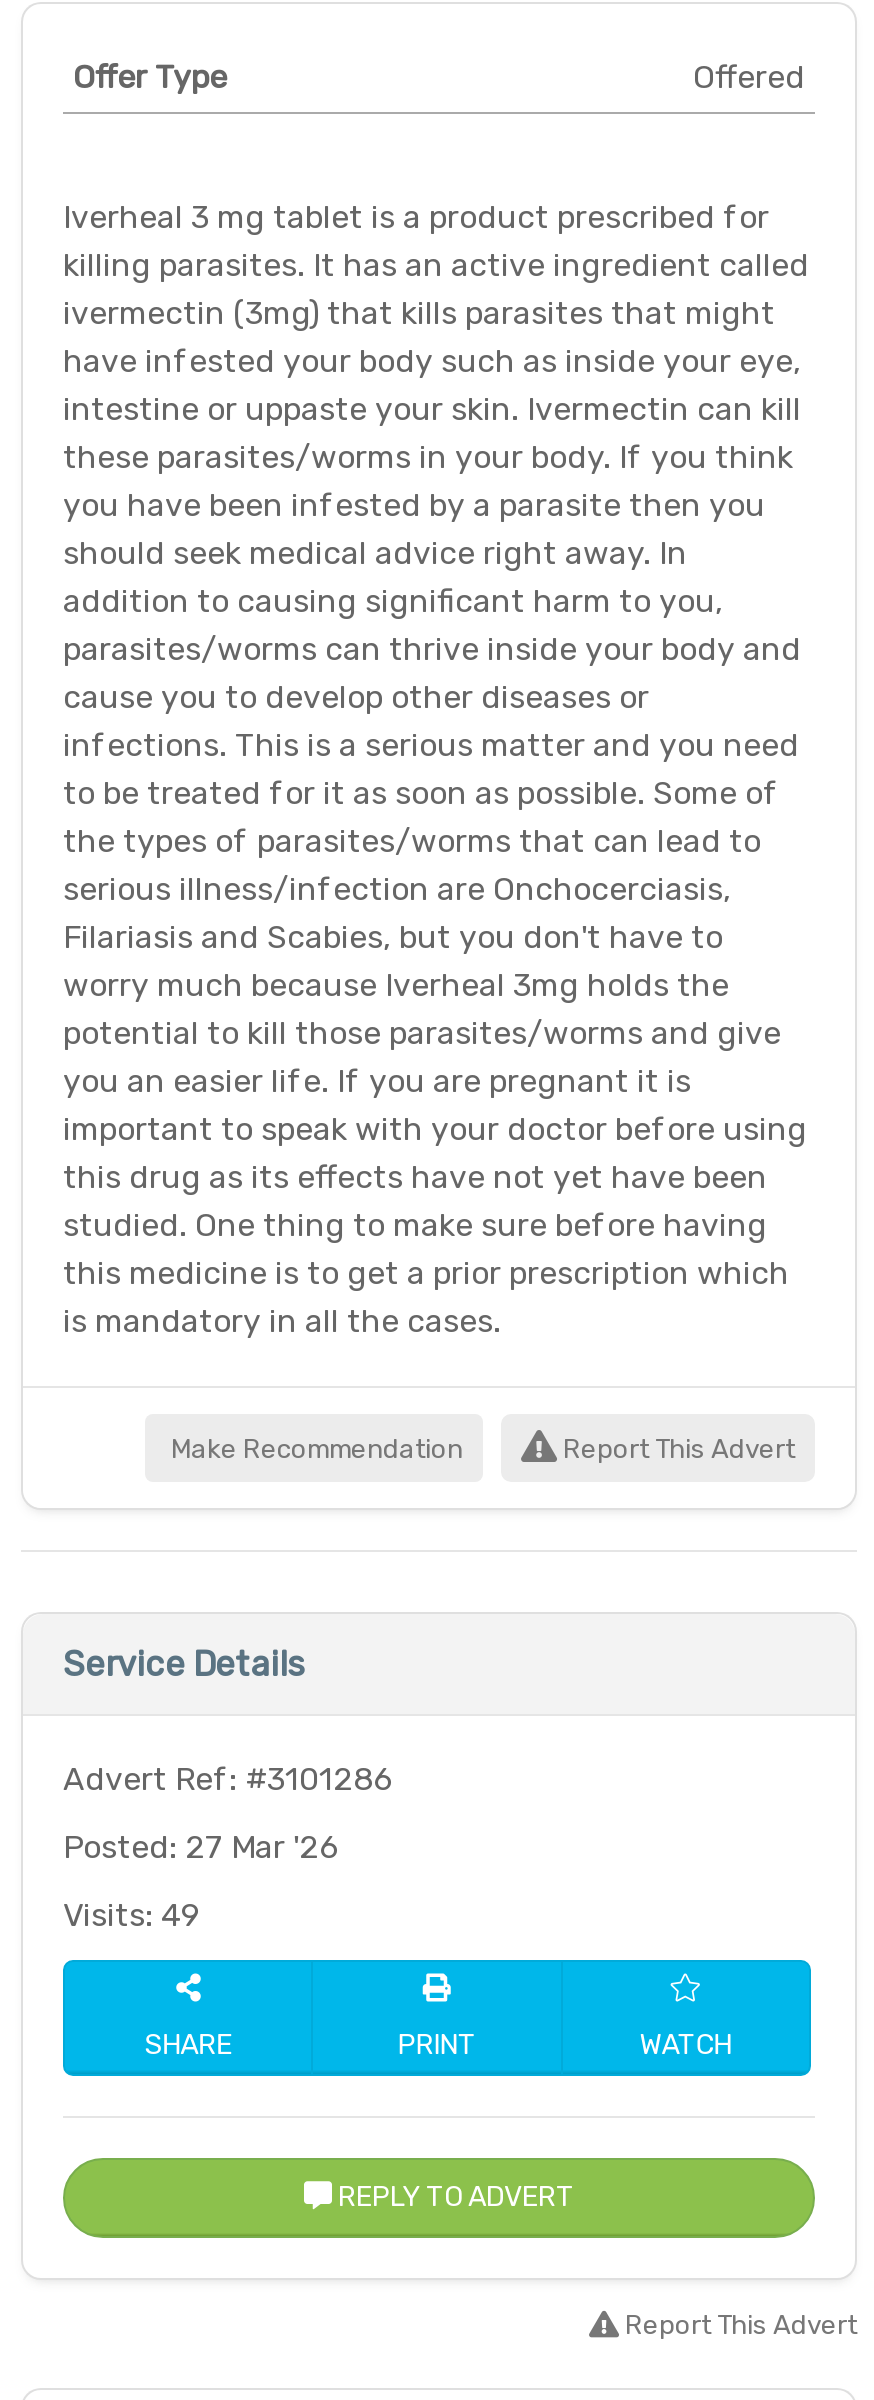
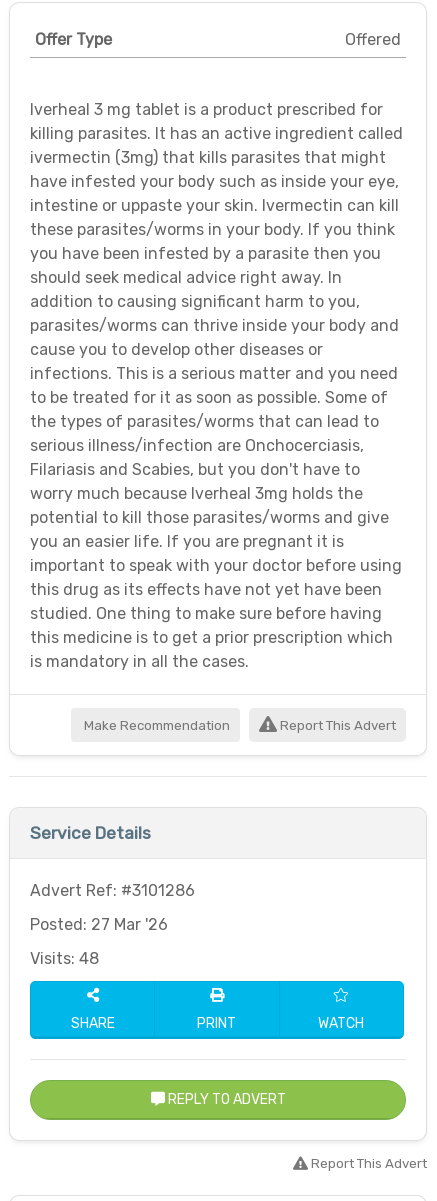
[63,1897,201,1935] Visits: 49 -> [30,949,99,968] Visits: 48

